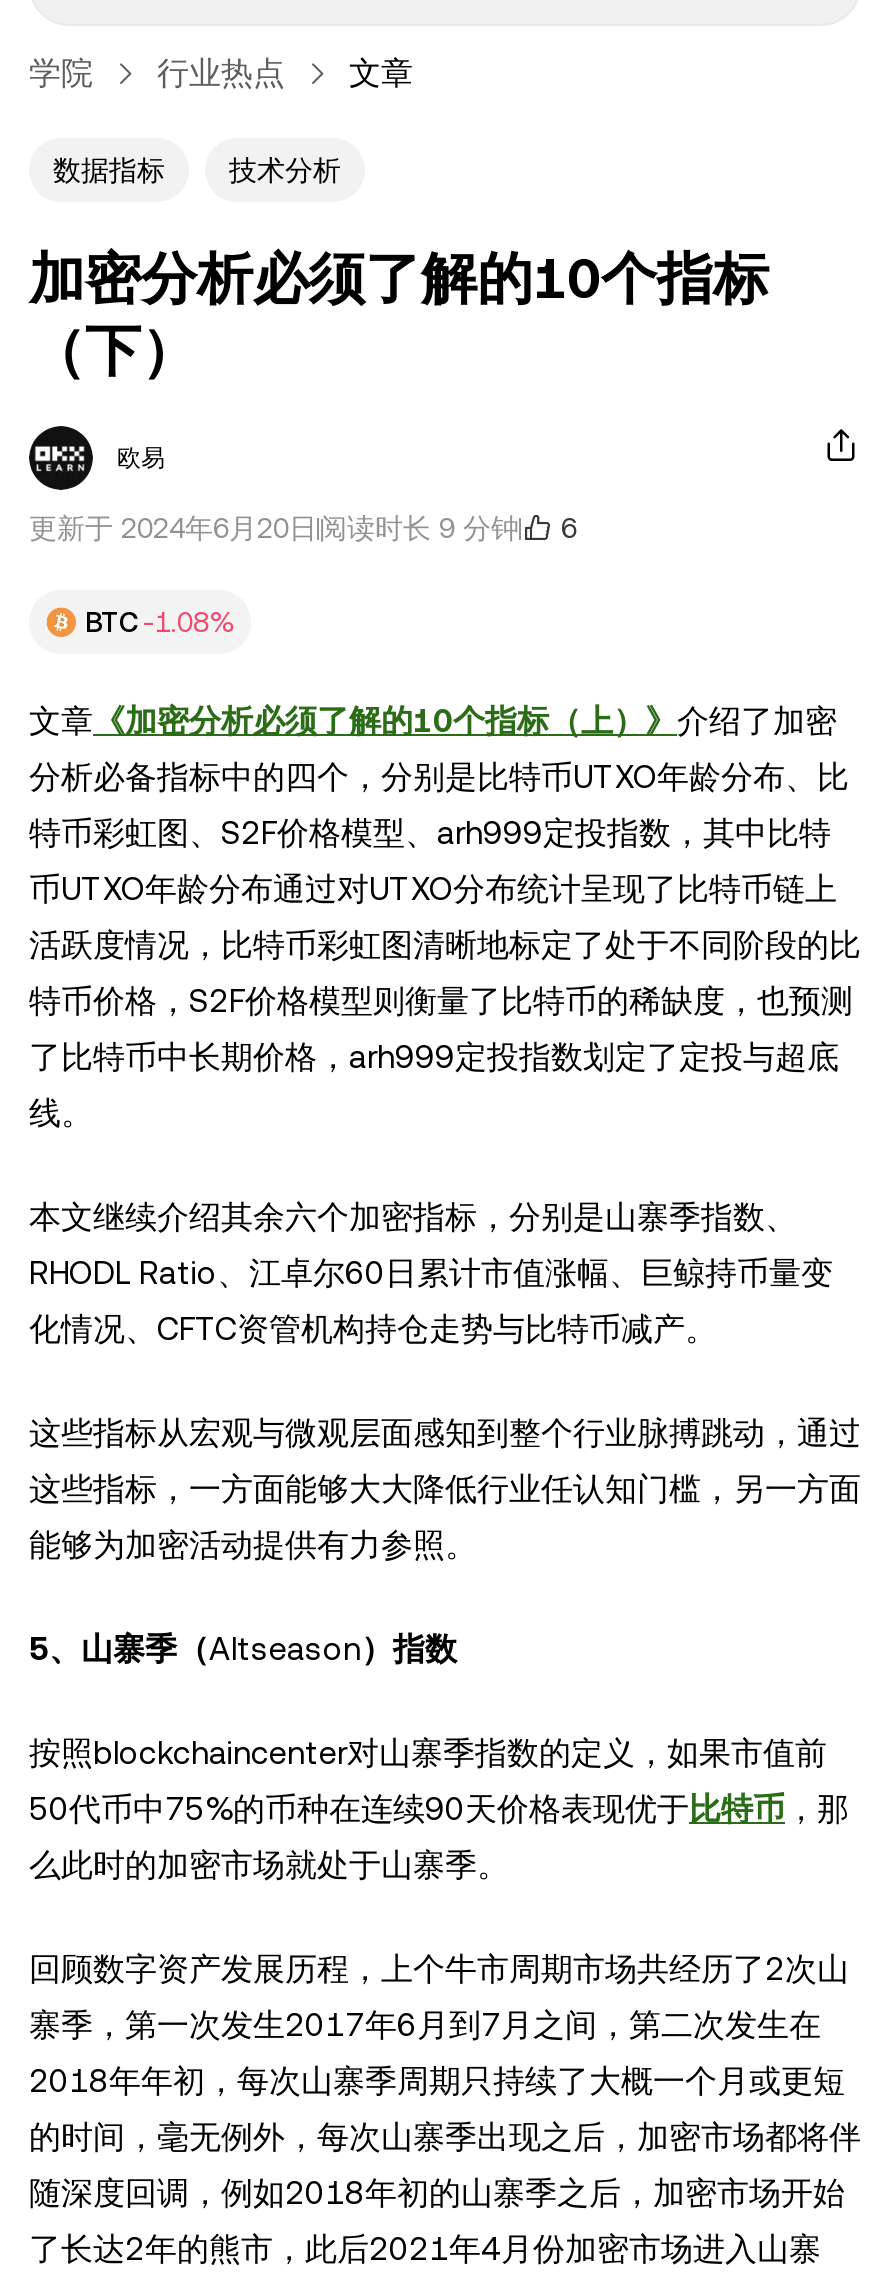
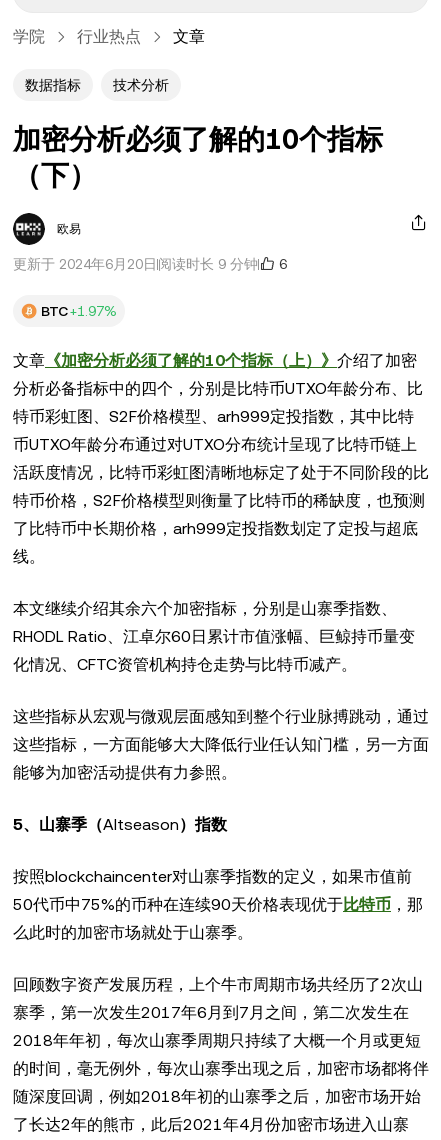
[85,606,235,638] BTC -1.08% -> [41,303,117,319] BTC +1.97%

